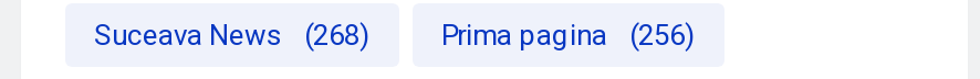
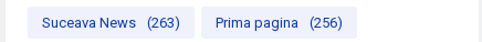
[94,19,371,52] Suceava News (268) -> [42,14,180,31] Suceava News (263)

